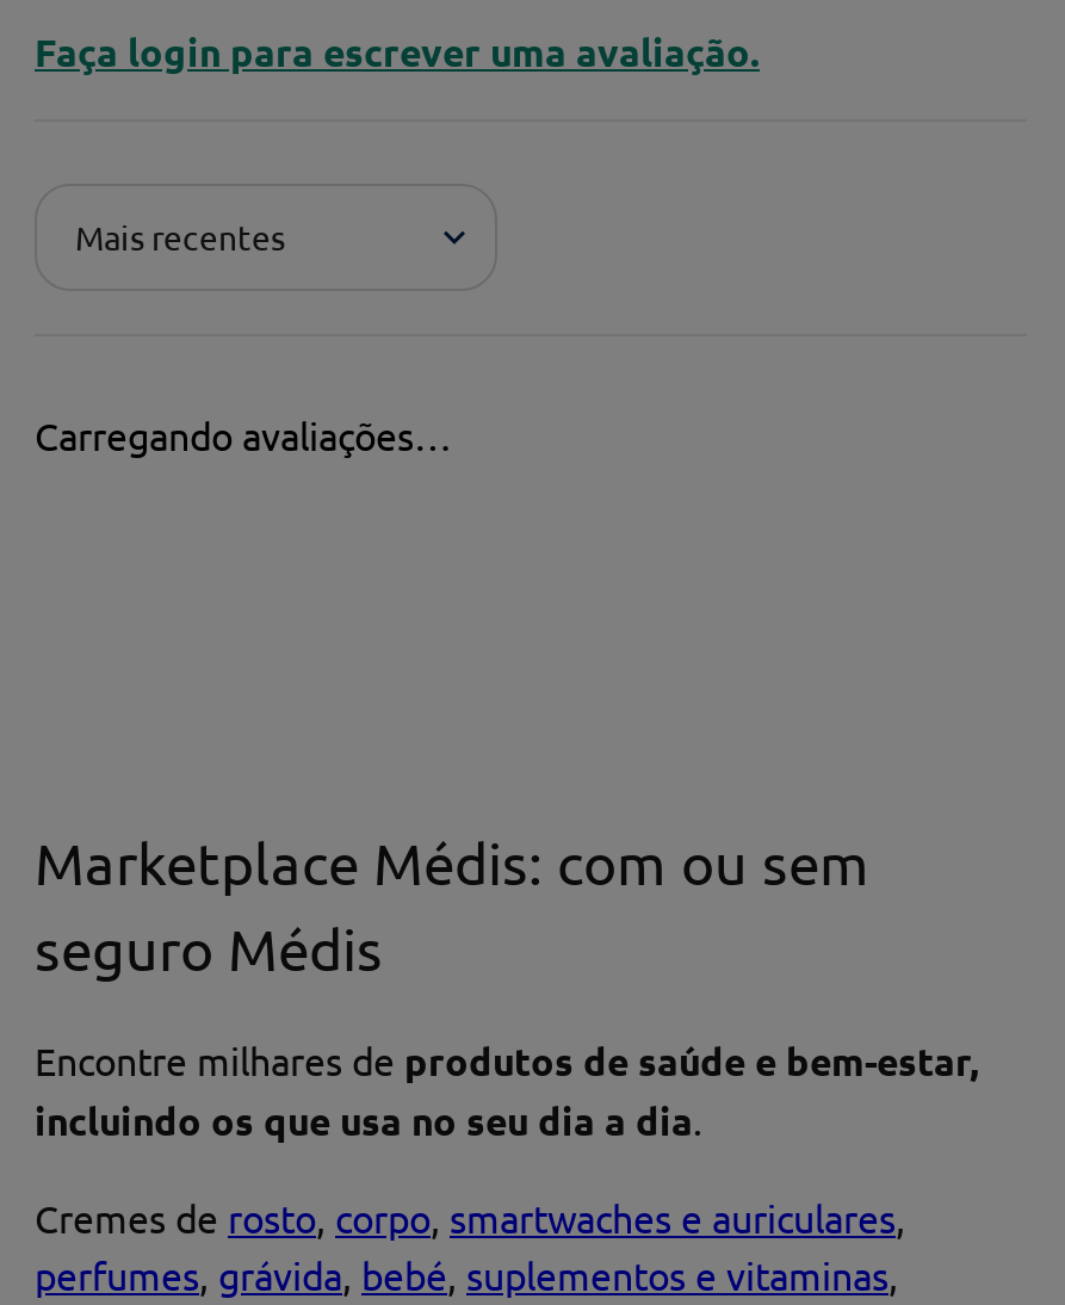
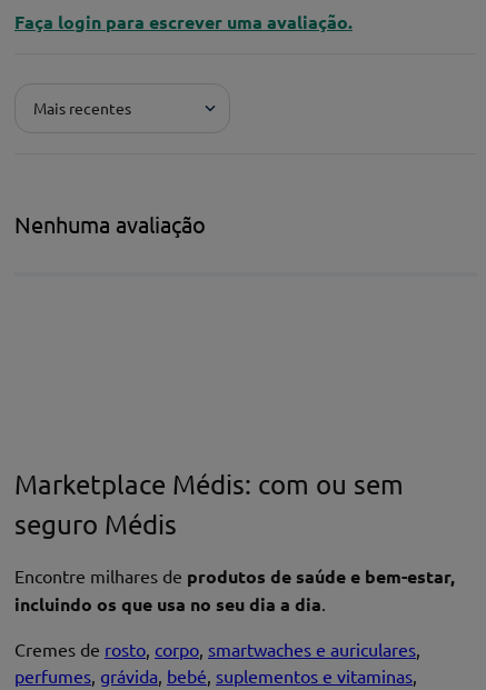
[35,410,452,458] Carregando avaliações… -> [14,210,206,238] Nenhuma avaliação

